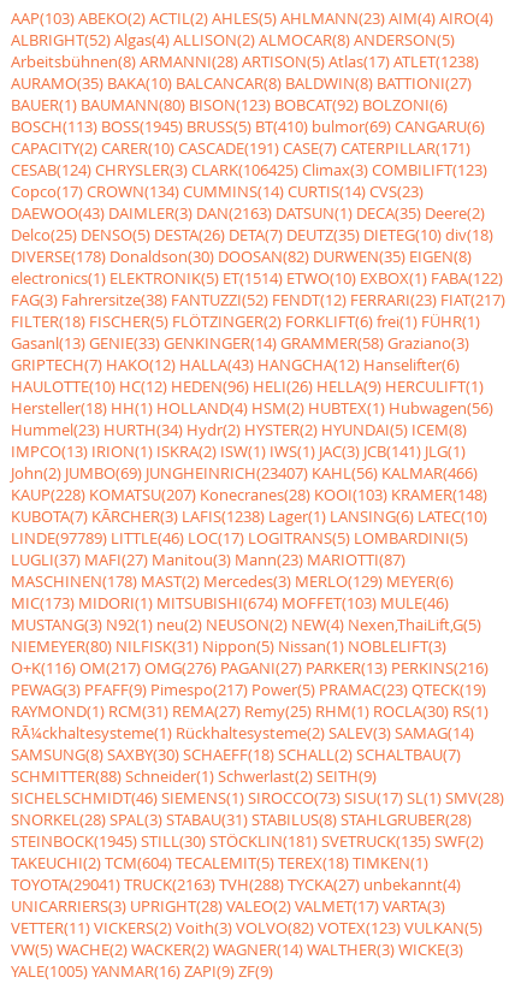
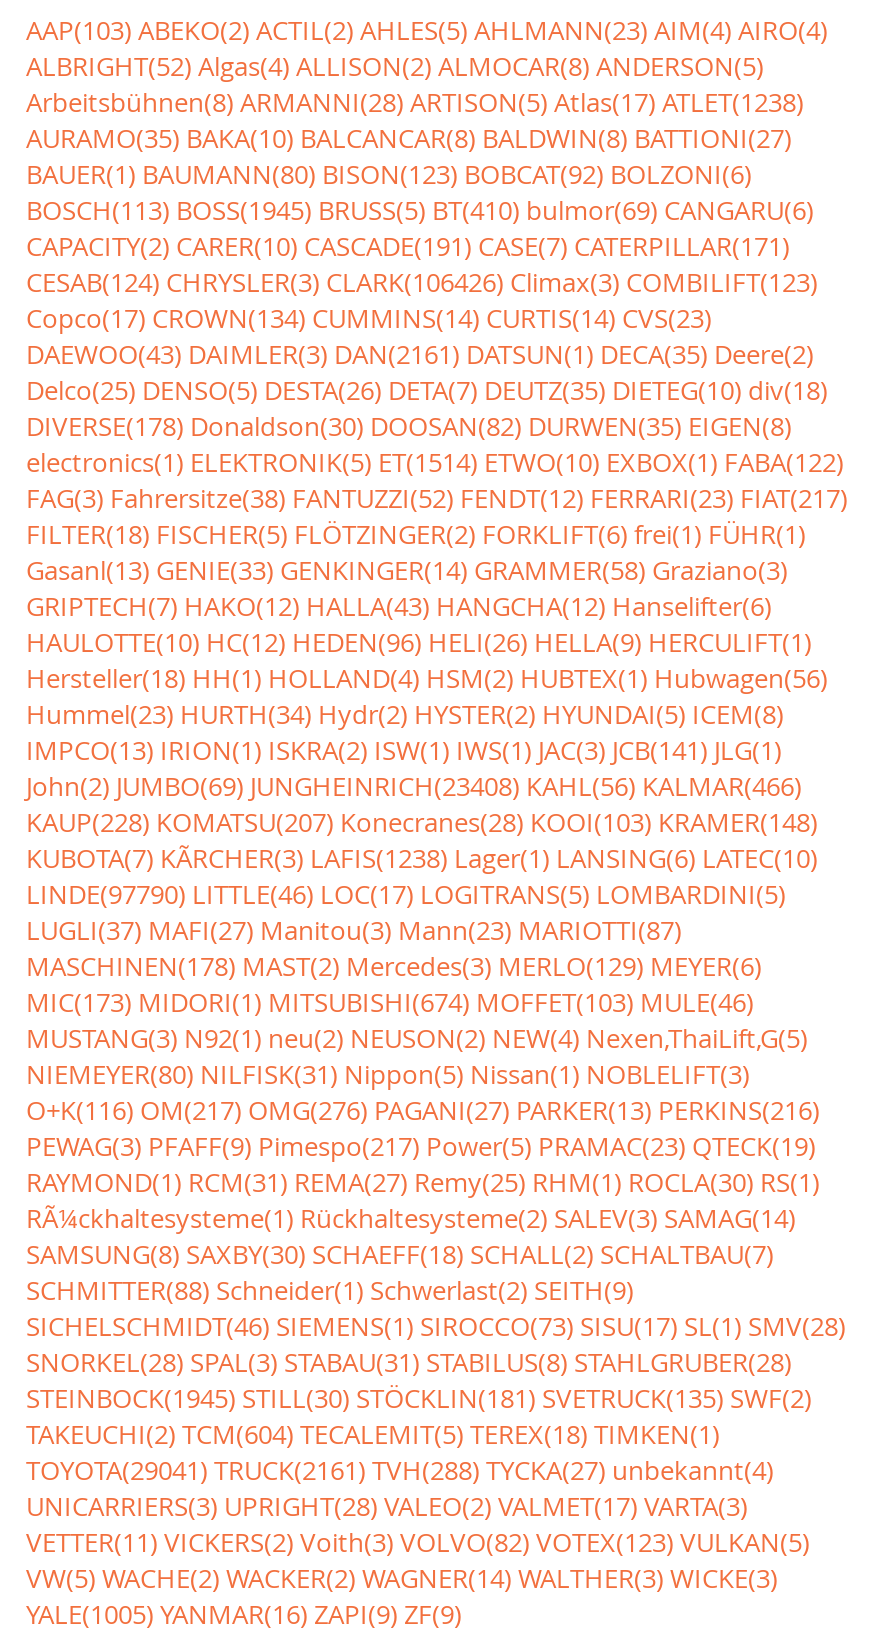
[11,159,487,180] CESAB(124) CHRYSLER(3) CLARK(106425) Climax(3) COMBILIFT(123) -> [26,264,818,300] CESAB(124) CHRYSLER(3) CLARK(106426) Climax(3) COMBILIFT(123)
[11,202,485,224] DAEWOO(43) DAIMLER(3) DAN(2163) DATSUN(1) DECA(35) Deere(2) -> [26,336,814,372] DAEWOO(43) DAIMLER(3) DAN(2161) DATSUN(1) DECA(35) Deere(2)
[11,462,478,484] John(2) JUMBO(69) JUNGHEINRICH(23407) KAHL(56) KALMAR(466) -> [26,768,802,804] John(2) JUMBO(69) JUNGHEINRICH(23408) KAHL(56) KALMAR(466)
[11,527,468,549] LINDE(97789) LITTLE(46) LOC(17) LOGITRANS(5) LOMBARDINI(5) -> [26,876,786,912] LINDE(97790) LITTLE(46) LOC(17) LOGITRANS(5) LOMBARDINI(5)
[11,873,461,895] TOYOTA(29041) TRUCK(2163) TVH(288) TYCKA(27) unbekannt(4) -> [26,1452,774,1488] TOYOTA(29041) TRUCK(2161) TVH(288) TYCKA(27) unbekannt(4)

